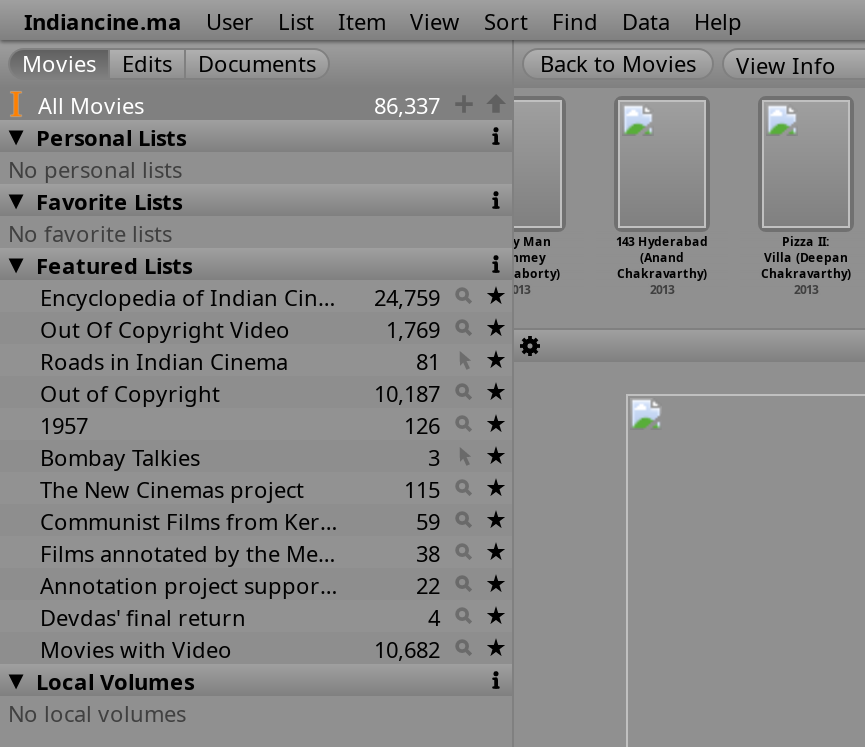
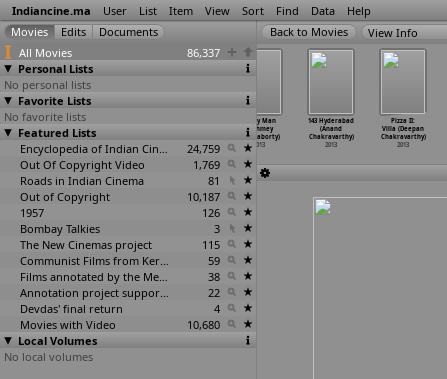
[374,634,440,664] 10,682 -> [187,317,220,332] 10,680

